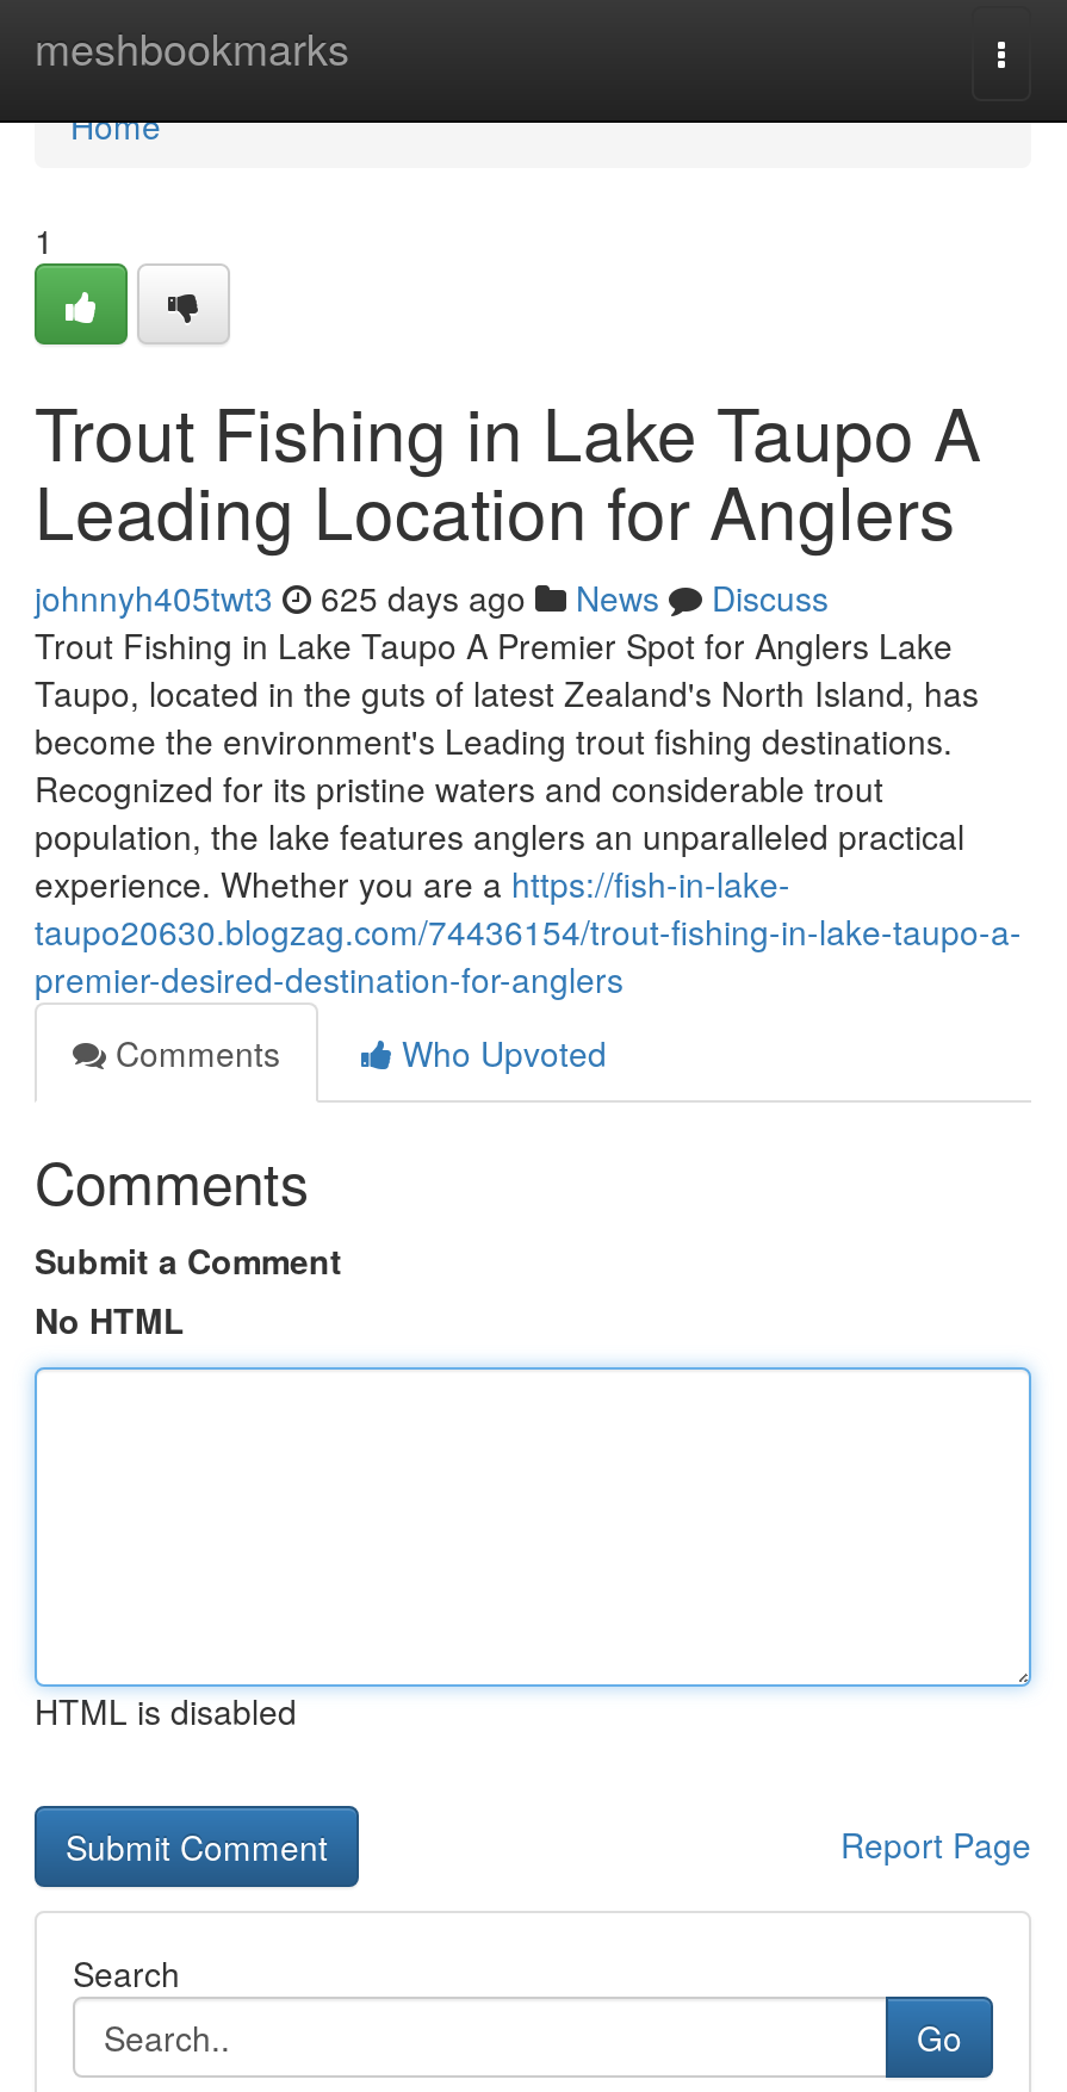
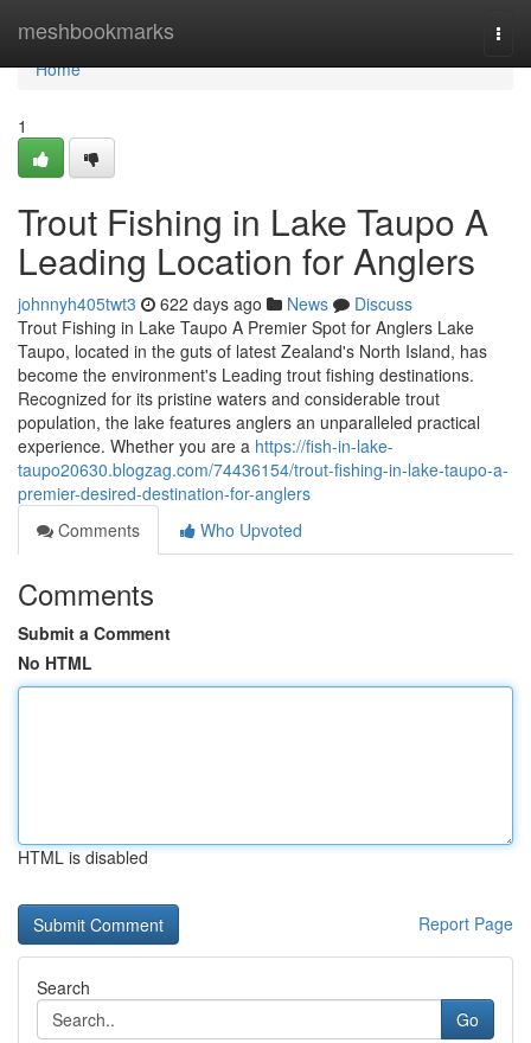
[35,573,829,621] johnnyh405twt3 625 days ago News Discuss -> [18,292,412,315] johnnyh405twt3 622 days ago News Discuss

